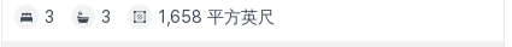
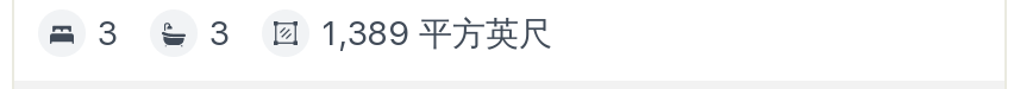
[158,7,275,26] 1,658 平方英尺 -> [321,13,552,51] 1,389 平方英尺

